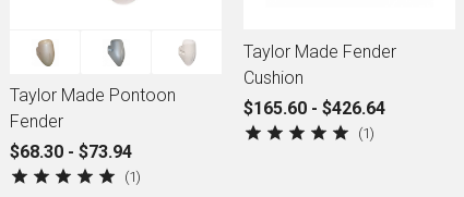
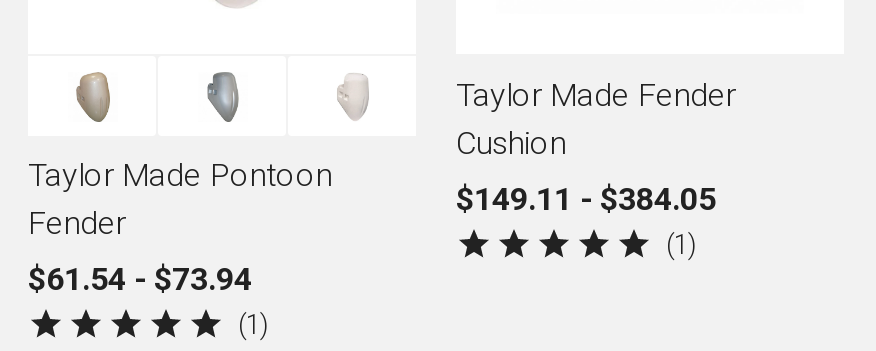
[243,97,385,118] $165.60 - $426.64 -> [456,179,716,217] $149.11 - $384.05
[10,141,132,162] $68.30 - $73.94 -> [28,259,252,297] $61.54 - $73.94

